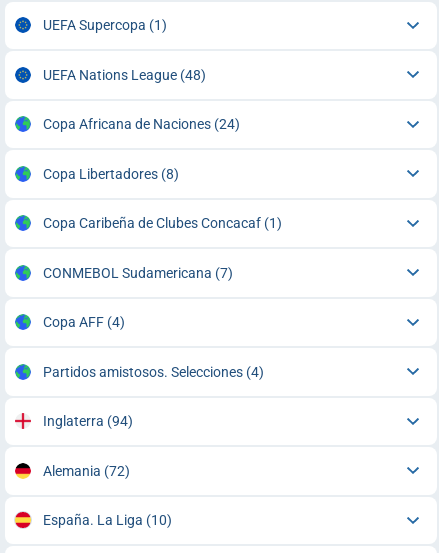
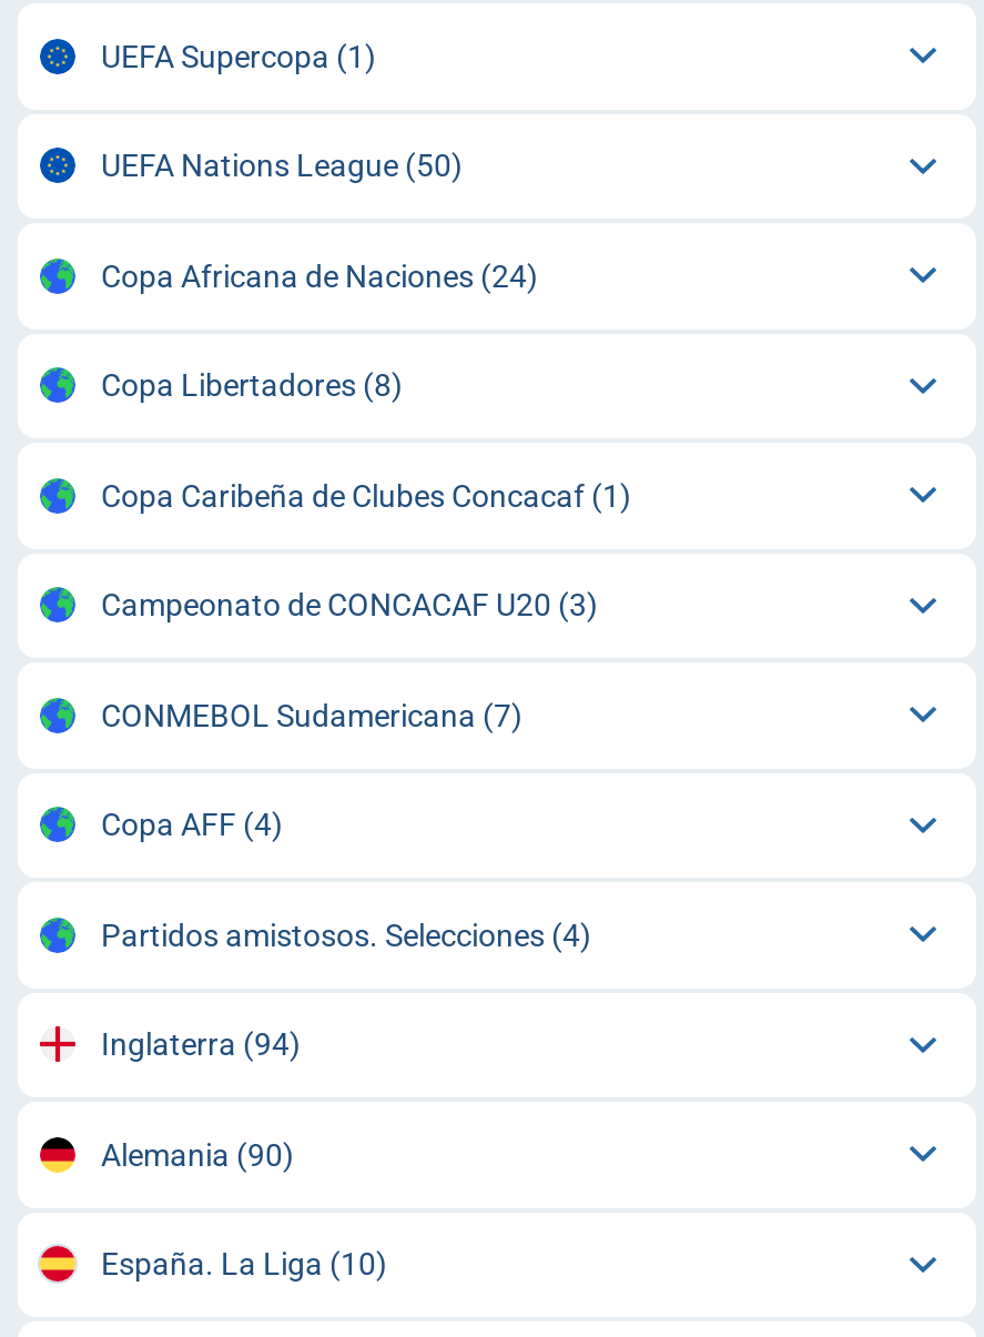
[42,67,205,83] UEFA Nations League (48) -> [101,148,463,184] UEFA Nations League (50)
none -> [101,588,598,623] Campeonato de CONCACAF U20 (3)
[42,463,129,479] Alemania (72) -> [101,1137,294,1172] Alemania (90)

